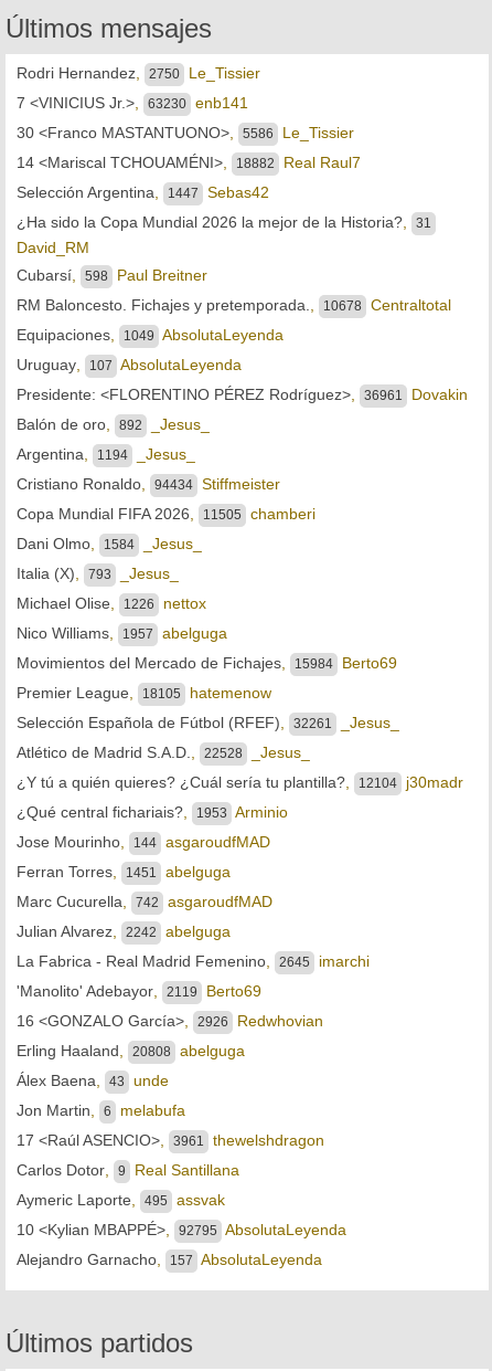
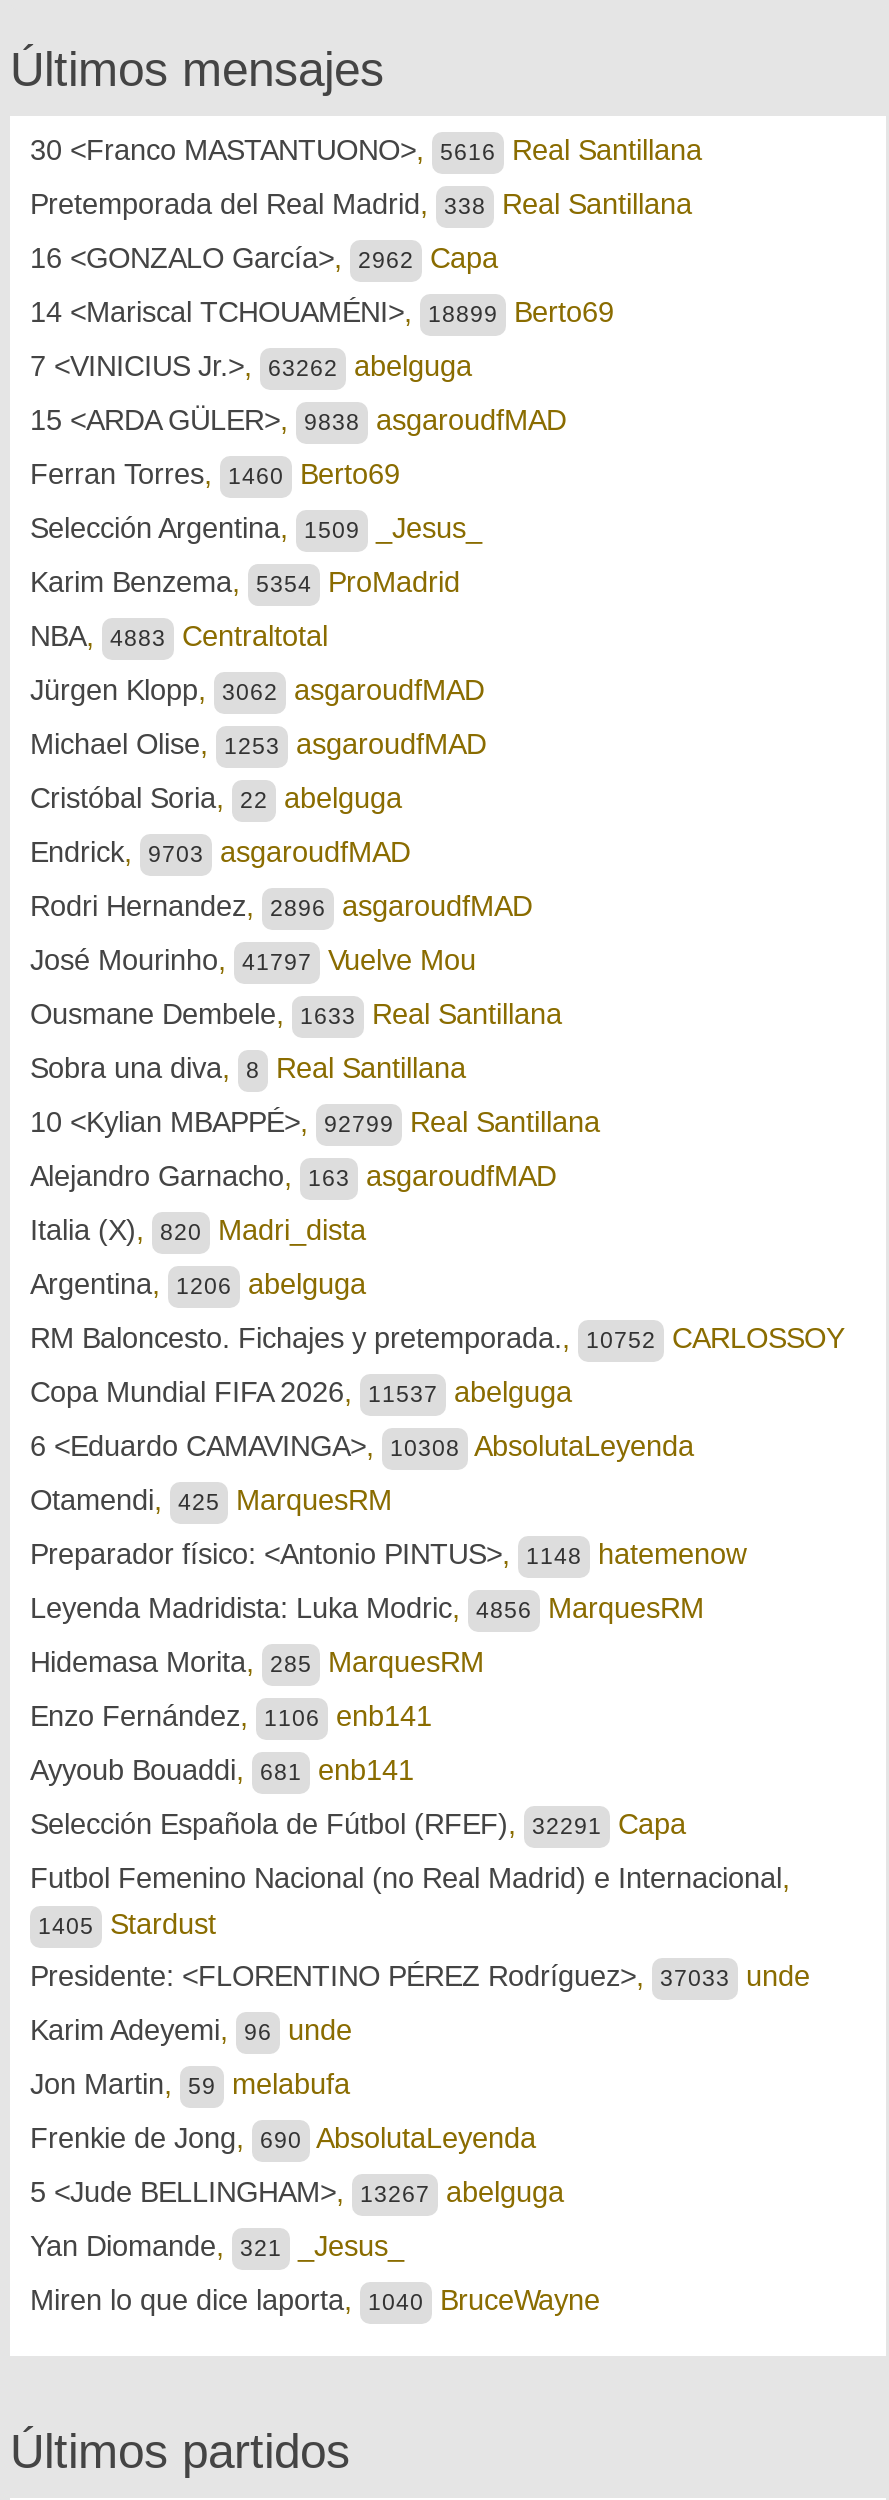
[17,64,260,82] Rodri Hernandez, 2750 Le_Tissier -> [30,134,702,166] 30 <Franco MASTANTUONO>, 5616 Real Santillana
[17,94,248,111] 7 <VINICIUS Jr.>, 63230 enb141 -> [30,188,692,220] Pretemporada del Real Madrid, 338 Real Santillana
[17,124,354,141] 30 <Franco MASTANTUONO>, 5586 Le_Tissier -> [30,242,498,274] 16 <GONZALO García>, 2962 Capa
[17,153,361,171] 14 <Mariscal TCHOUAMÉNI>, 18882 Real Raul7 -> [30,296,614,328] 14 <Mariscal TCHOUAMÉNI>, 18899 Berto69
[17,183,269,201] Selección Argentina, 1447 Sebas42 -> [30,350,472,382] 7 <VINICIUS Jr.>, 63262 abelguga
[17,213,431,256] ¿Ha sido la Copa Mundial 2026 la mejor de la Historia?, 31 | David_RM -> [30,404,566,436] 15 <ARDA GÜLER>, 9838 asgaroudfMAD
[17,266,207,284] Cubarsí, 598 Paul Breitner -> [30,458,400,490] Ferran Torres, 1460 Berto69
[17,296,451,314] RM Baloncesto. Fichajes y pretemporada., 10678 Centraltotal -> [30,512,482,544] Selección Argentina, 1509 _Jesus_
[17,326,284,343] Equipaciones, 1049 AbsolutaLeyenda -> [30,566,460,598] Karim Benzema, 5354 ProMadrid
[17,356,242,373] Uruguay, 107 AbsolutaLeyenda -> [30,620,328,652] NBA, 4883 Centraltotal
[17,385,468,403] Presidente: <FLORENTINO PÉREZ Rodríguez>, 36961 Dovakin -> [30,674,484,706] Jürgen Klopp, 3062 asgaroudfMAD
[17,415,210,433] Balón de oro, 892 _Jesus_ -> [30,728,486,760] Michael Olise, 1253 asgaroudfMAD
[17,445,195,463] Argentina, 1194 _Jesus_ -> [30,782,402,814] Cristóbal Soria, 22 abelguga
[17,475,280,492] Cristiano Ronaldo, 94434 Stiffmeister -> [30,836,410,868] Endrick, 9703 asgaroudfMAD
[17,505,315,522] Copa Mundial FIFA 2026, 11505 chamberi -> [30,890,532,922] Rodri Hernandez, 2896 asgaroudfMAD
[17,534,202,552] Dani Olmo, 1584 _Jesus_ -> [30,944,476,976] José Mourinho, 41797 Vuelve Mou
[17,564,179,582] Italia (X), 793 _Jesus_ -> [30,998,562,1030] Ousmane Dembele, 1633 Real Santillana
[17,594,206,612] Michael Olise, 1226 nettox -> [30,1052,466,1084] Sobra una diva, 8 Real Santillana
[17,624,227,642] Nico Williams, 1957 abelguga -> [30,1106,600,1138] 10 <Kylian MBAPPÉ>, 92799 Real Santillana
[17,654,397,671] Movimientos del Mercado de Fichajes, 15984 Berto69 -> [30,1160,556,1192] Alejandro Garnacho, 163 asgaroudfMAD
[17,684,271,701] Premier League, 18105 hatemenow -> [30,1214,366,1246] Italia (X), 820 Madri_dista
[17,713,399,731] Selección Española de Fútbol (RFEF), 32261 _Jesus_ -> [30,1268,366,1300] Argentina, 1206 abelguga
[17,743,310,761] Atlético de Madrid S.A.D., 22528 _Jesus_ -> [30,1322,844,1354] RM Baloncesto. Fichajes y pretemporada., 10752 CARLOSSOY
[17,773,463,791] ¿Y tú a quién quieres? ¿Cuál sería tu plantilla?, 12104 j30madr -> [30,1376,572,1408] Copa Mundial FIFA 2026, 11537 abelguga
[17,803,288,821] ¿Qué central fichariais?, 1953 Arminio -> [30,1430,694,1462] 6 <Eduardo CAMAVINGA>, 10308 AbsolutaLeyenda
[17,833,270,850] Jose Mourinho, 144 asgaroudfMAD -> [30,1484,392,1516] Otamendi, 425 MarquesRM
[17,863,231,880] Ferran Torres, 1451 abelguga -> [30,1538,746,1570] Preparador físico: <Antonio PINTUS>, 1148 hatemenow
[17,892,272,910] Marc Cucurella, 742 asgaroudfMAD -> [30,1592,704,1624] Leyenda Madridista: Luka Modric, 4856 MarquesRM
[17,922,231,940] Julian Alvarez, 2242 abelguga -> [30,1646,484,1678] Hidemasa Morita, 285 MarquesRM
[17,952,370,970] La Fabrica - Real Madrid Femenino, 2645 imarchi -> [30,1700,432,1732] Enzo Fernández, 1106 enb141
[17,982,261,1000] 'Manolito' Adebayor, 2119 Berto69 -> [30,1754,414,1786] Ayyoub Bouaddi, 681 enb141
[17,1012,323,1029] 16 <GONZALO García>, 2926 Redwhovian -> [30,1808,686,1840] Selección Española de Fútbol (RFEF), 32291 Capa
[17,1042,245,1059] Erling Haaland, 20808 abelguga -> [30,1862,790,1940] Futbol Femenino Nacional (no Real Madrid) e Internacional, | 1405 Stardust
[17,1071,169,1089] Álex Baena, 43 unde -> [30,1960,810,1992] Presidente: <FLORENTINO PÉREZ Rodríguez>, 37033 unde
[17,1101,185,1119] Jon Martin, 6 melabufa -> [30,2014,352,2046] Karim Adeyemi, 96 unde
[17,1131,324,1149] 17 <Raúl ASENCIO>, 3961 thewelshdragon -> [30,2068,350,2100] Jon Martin, 59 melabufa
[17,1161,239,1179] Carlos Dotor, 9 Real Santillana -> [30,2122,536,2154] Frenkie de Jong, 690 AbsolutaLeyenda
[17,1191,225,1208] Aymeric Laporte, 495 assvak -> [30,2176,564,2208] 5 <Jude BELLINGHAM>, 13267 abelguga
[17,1221,346,1238] 10 <Kylian MBAPPÉ>, 92795 AbsolutaLeyenda -> [30,2230,404,2262] Yan Diomande, 321 _Jesus_
[17,1250,322,1268] Alejandro Garnacho, 157 AbsolutaLeyenda -> [30,2284,600,2316] Miren lo que dice laporta, 1040 BruceWayne

